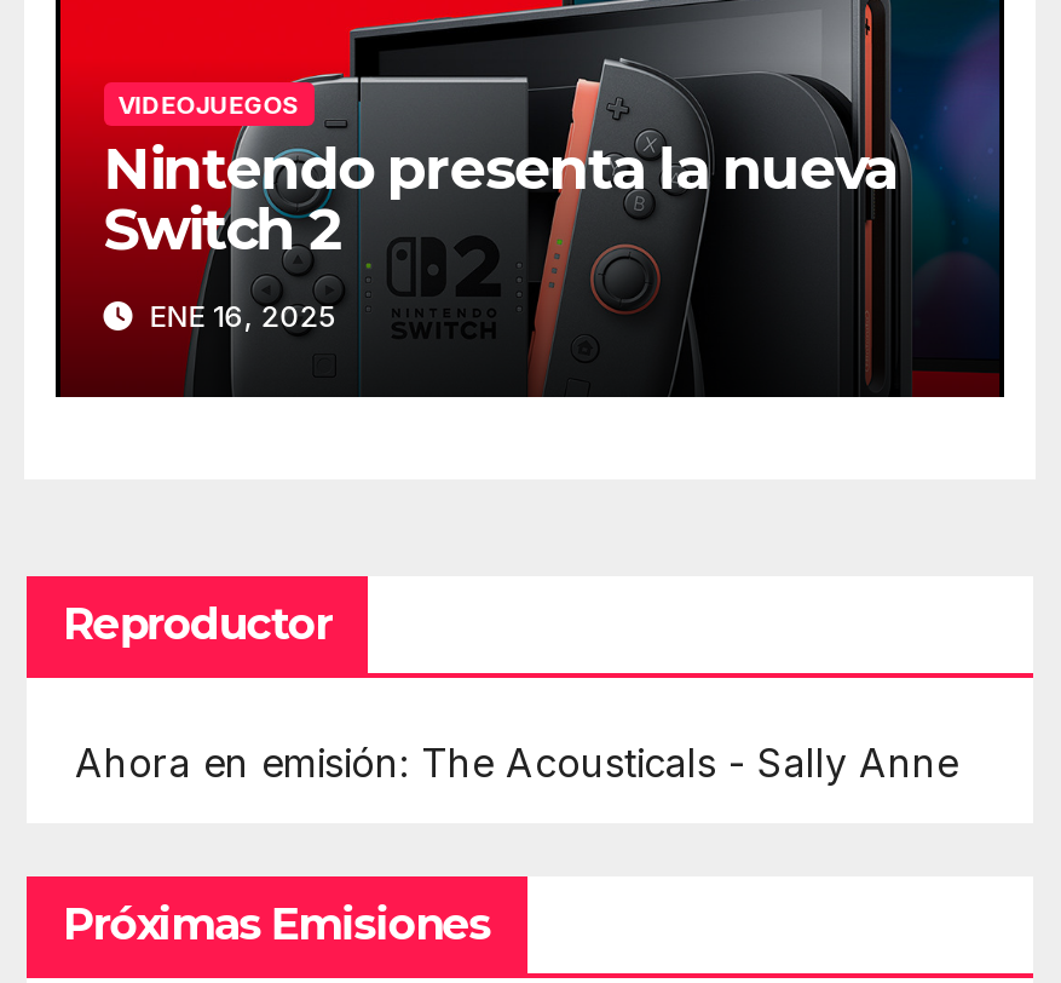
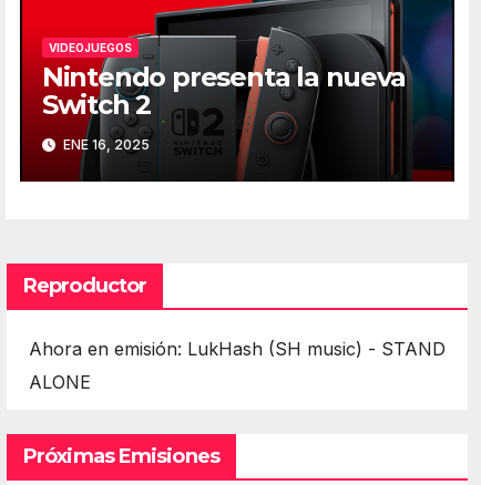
[75,738,958,787] Ahora en emisión: The Acousticals - Sally Anne -> [29,338,446,393] Ahora en emisión: LukHash (SH music) - STAND | ALONE

